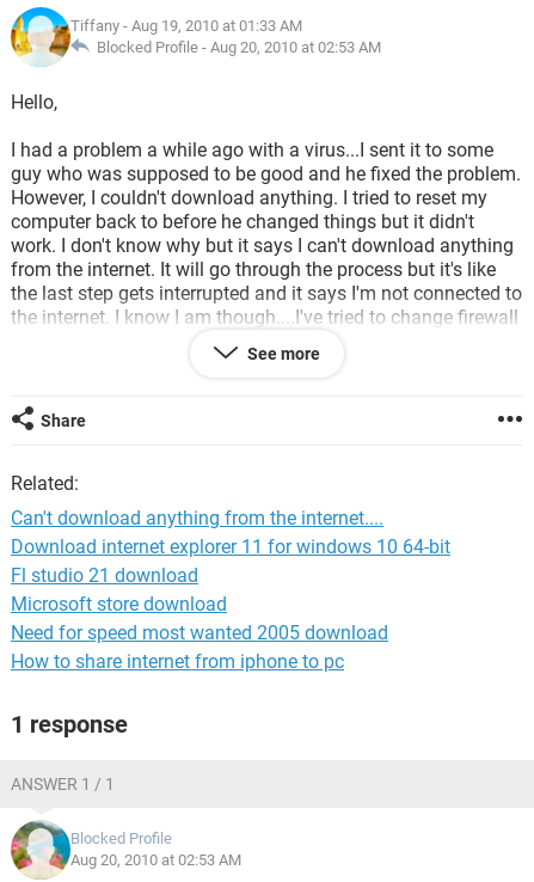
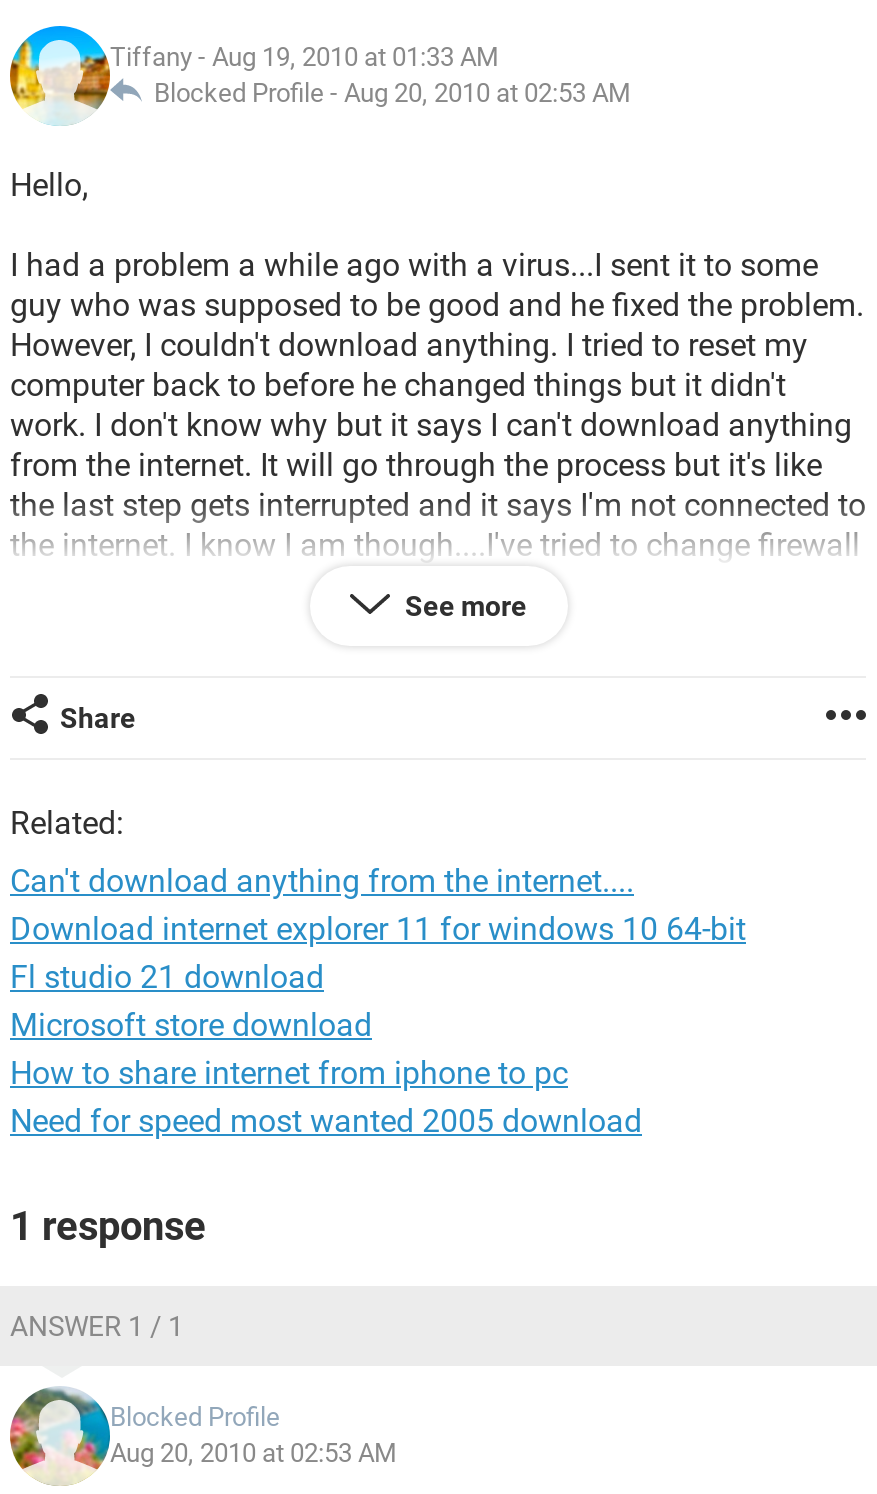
moved [11,621,388,644] -> [10,1102,642,1140]: Need for speed most wanted 2005 download
moved [11,650,344,673] -> [10,1054,568,1092]: How to share internet from iphone to pc

